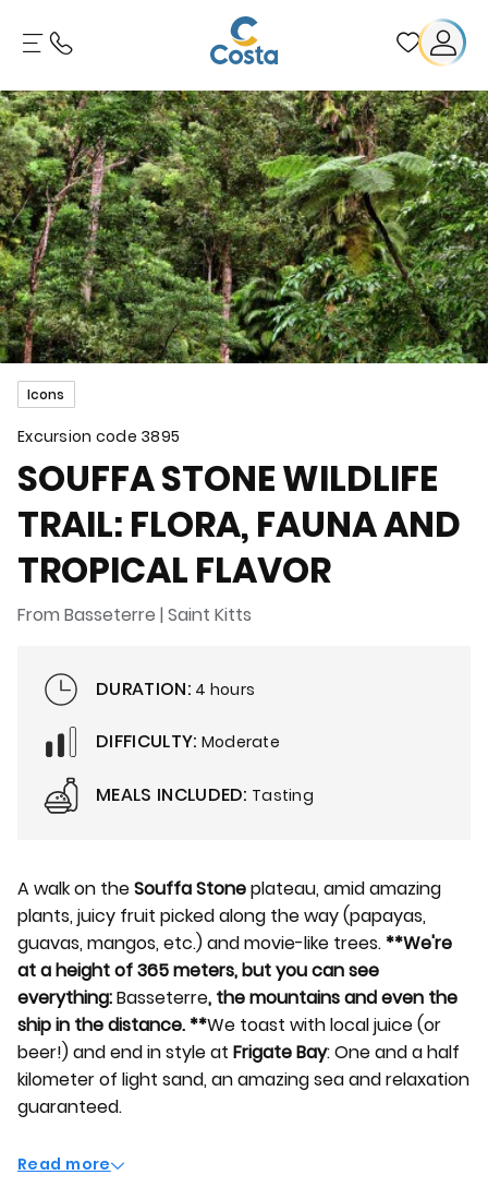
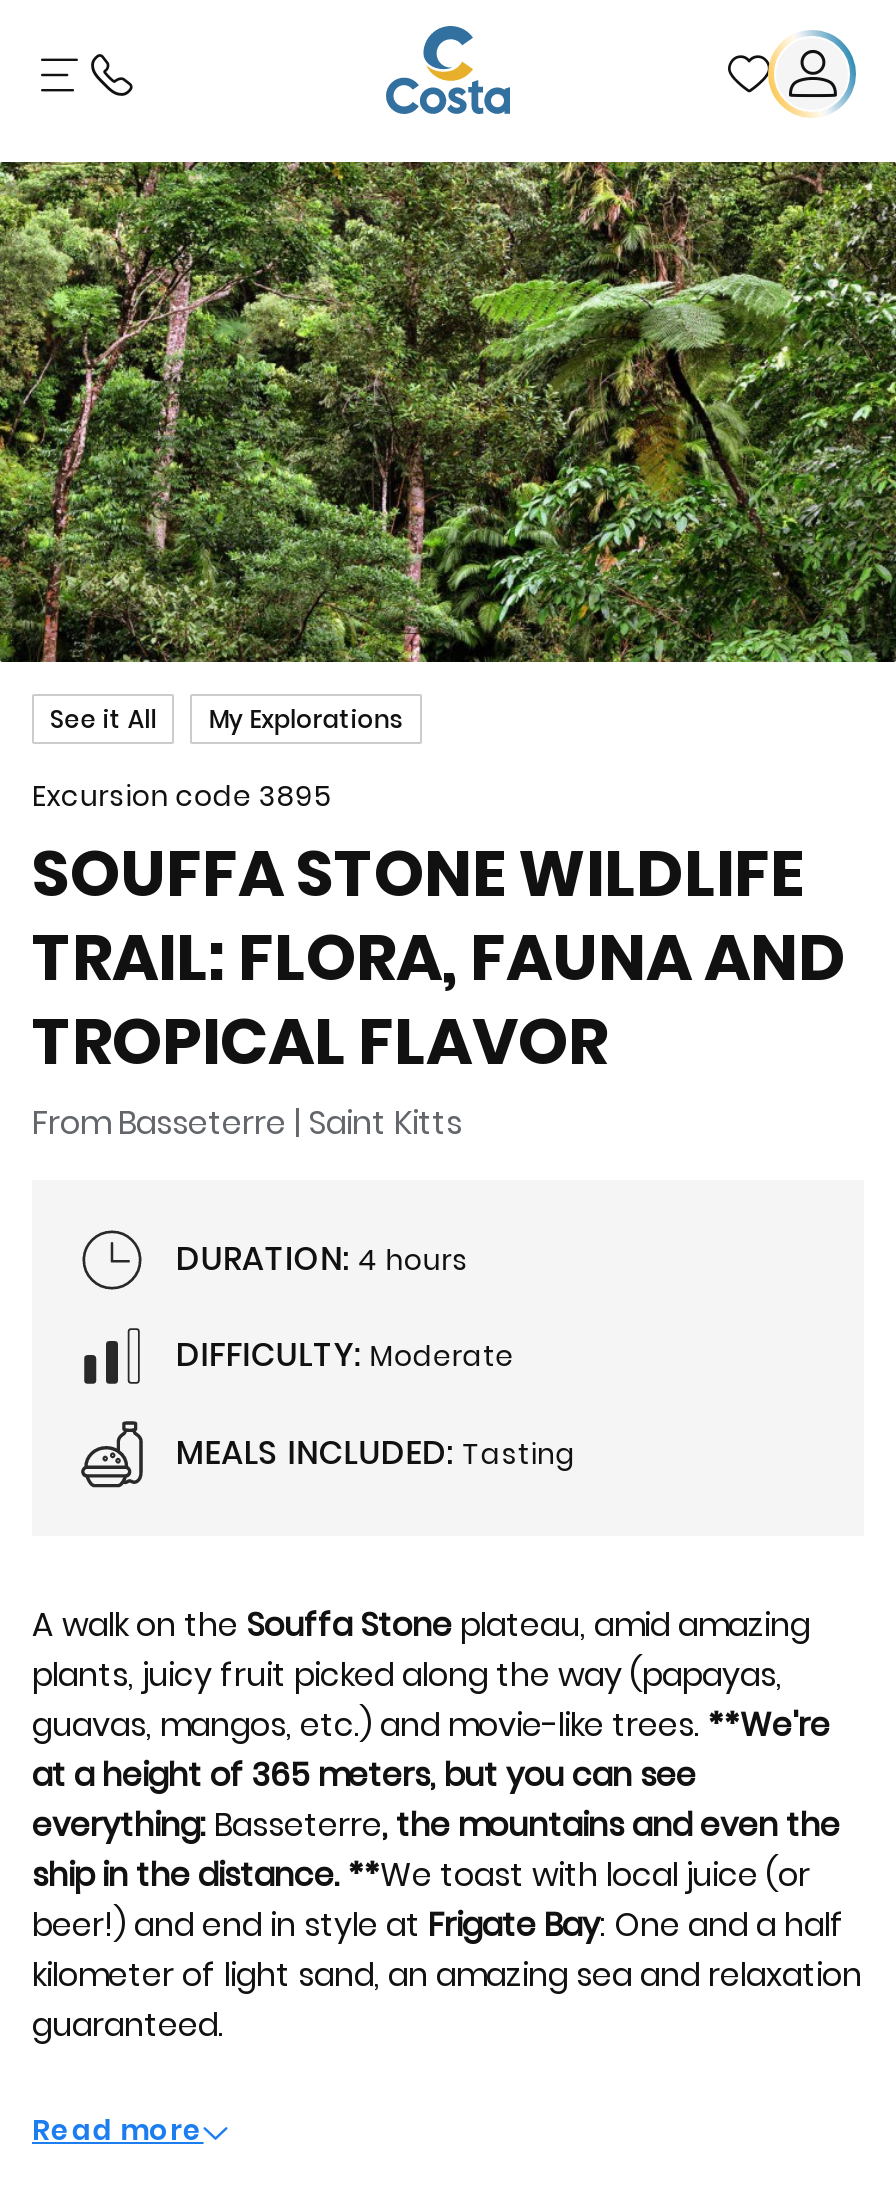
[27,385,65,404] Icons -> [50,702,404,736] See it All | My Explorations

